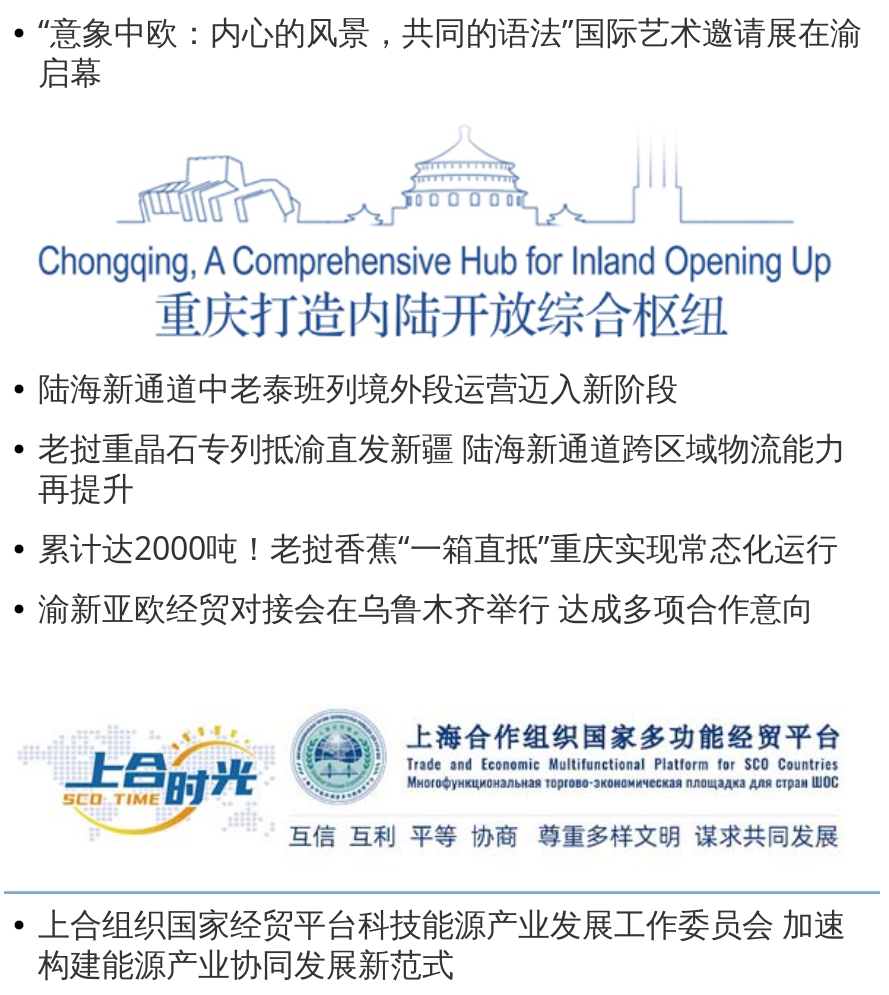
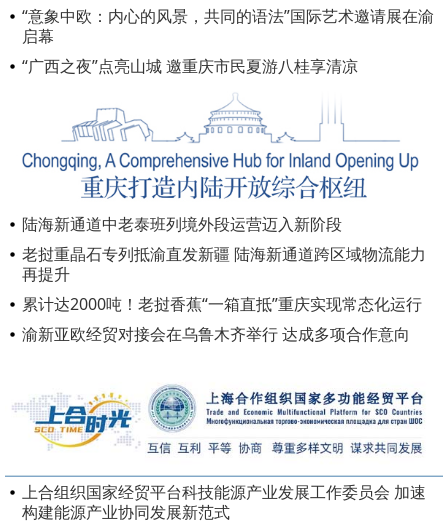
none -> [22,55,358,77] “广西之夜”点亮山城 邀重庆市民夏游八桂享清凉

